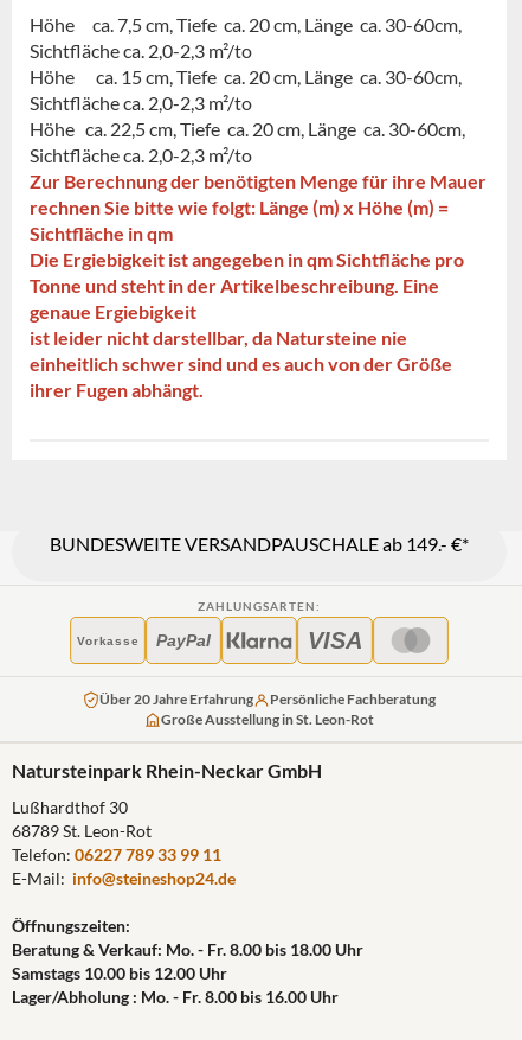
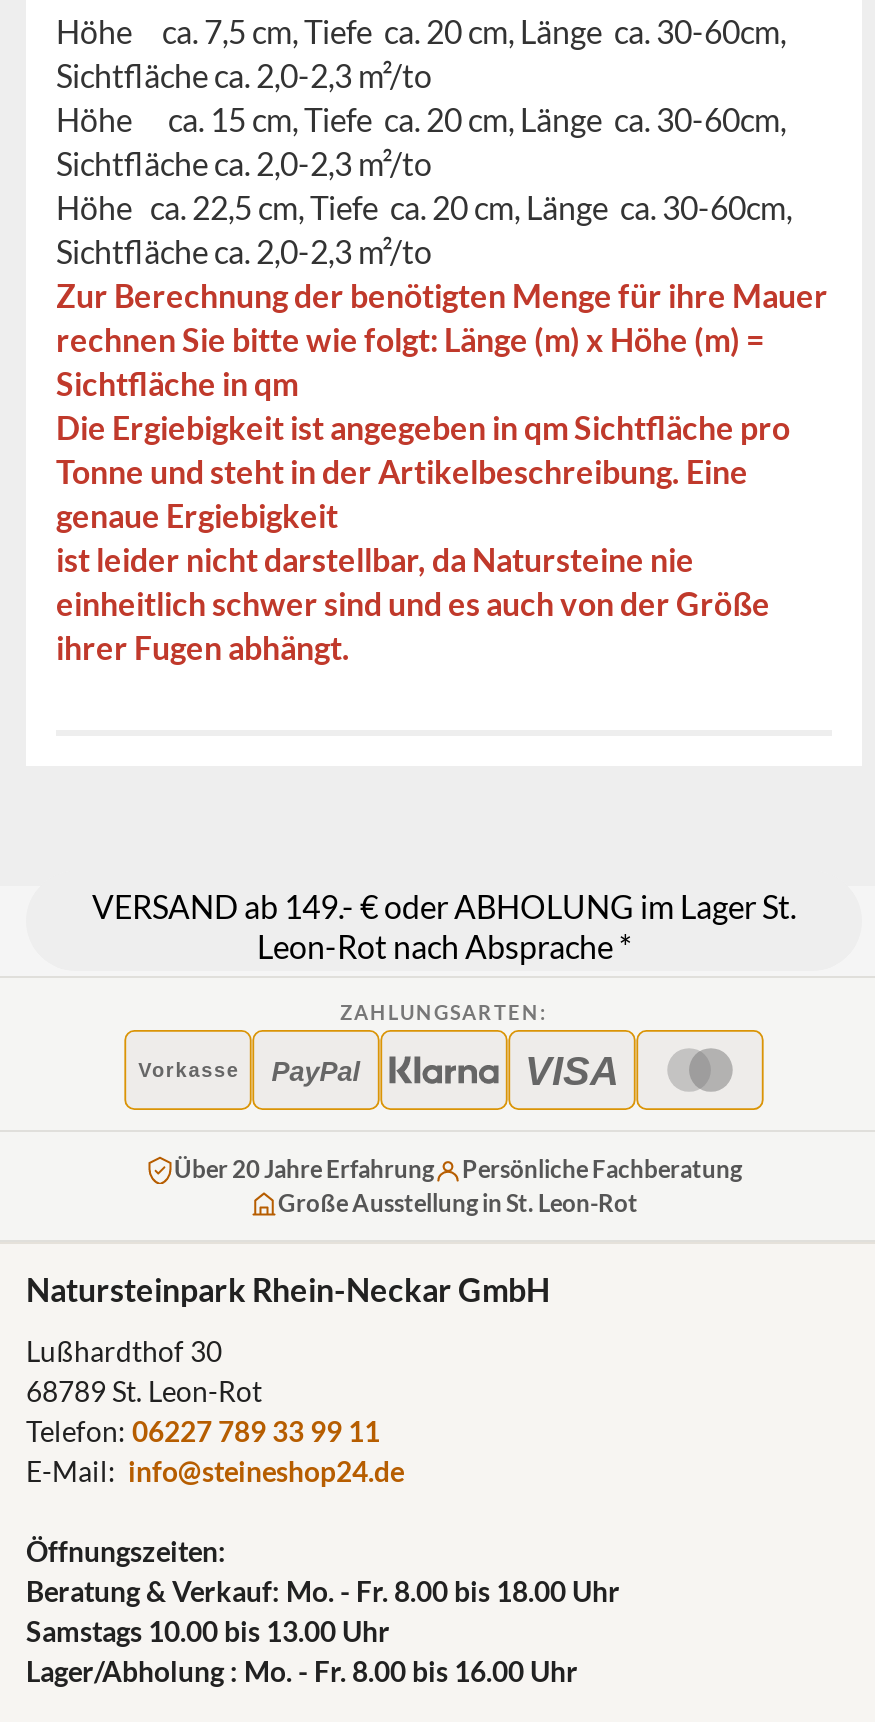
[50,532,469,554] BUNDESWEITE VERSANDPAUSCHALE ab 149.- €* -> [92,887,796,965] VERSAND ab 149.- € oder ABHOLUNG im Lager St. | Leon-Rot nach Absprache *
[12,963,227,983] Samstags 10.00 bis 12.00 Uhr -> [26,1614,390,1648] Samstags 10.00 bis 13.00 Uhr

